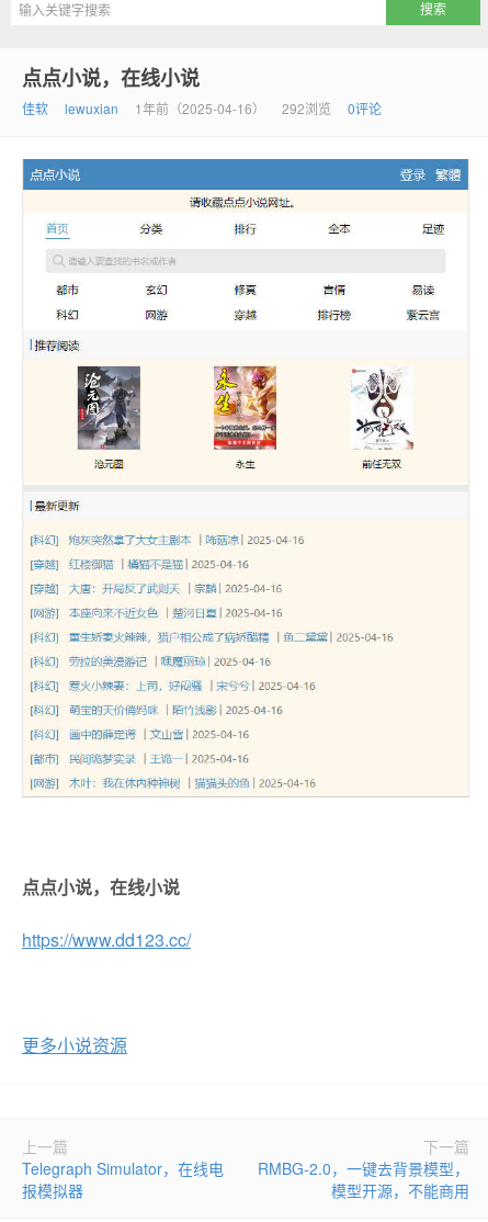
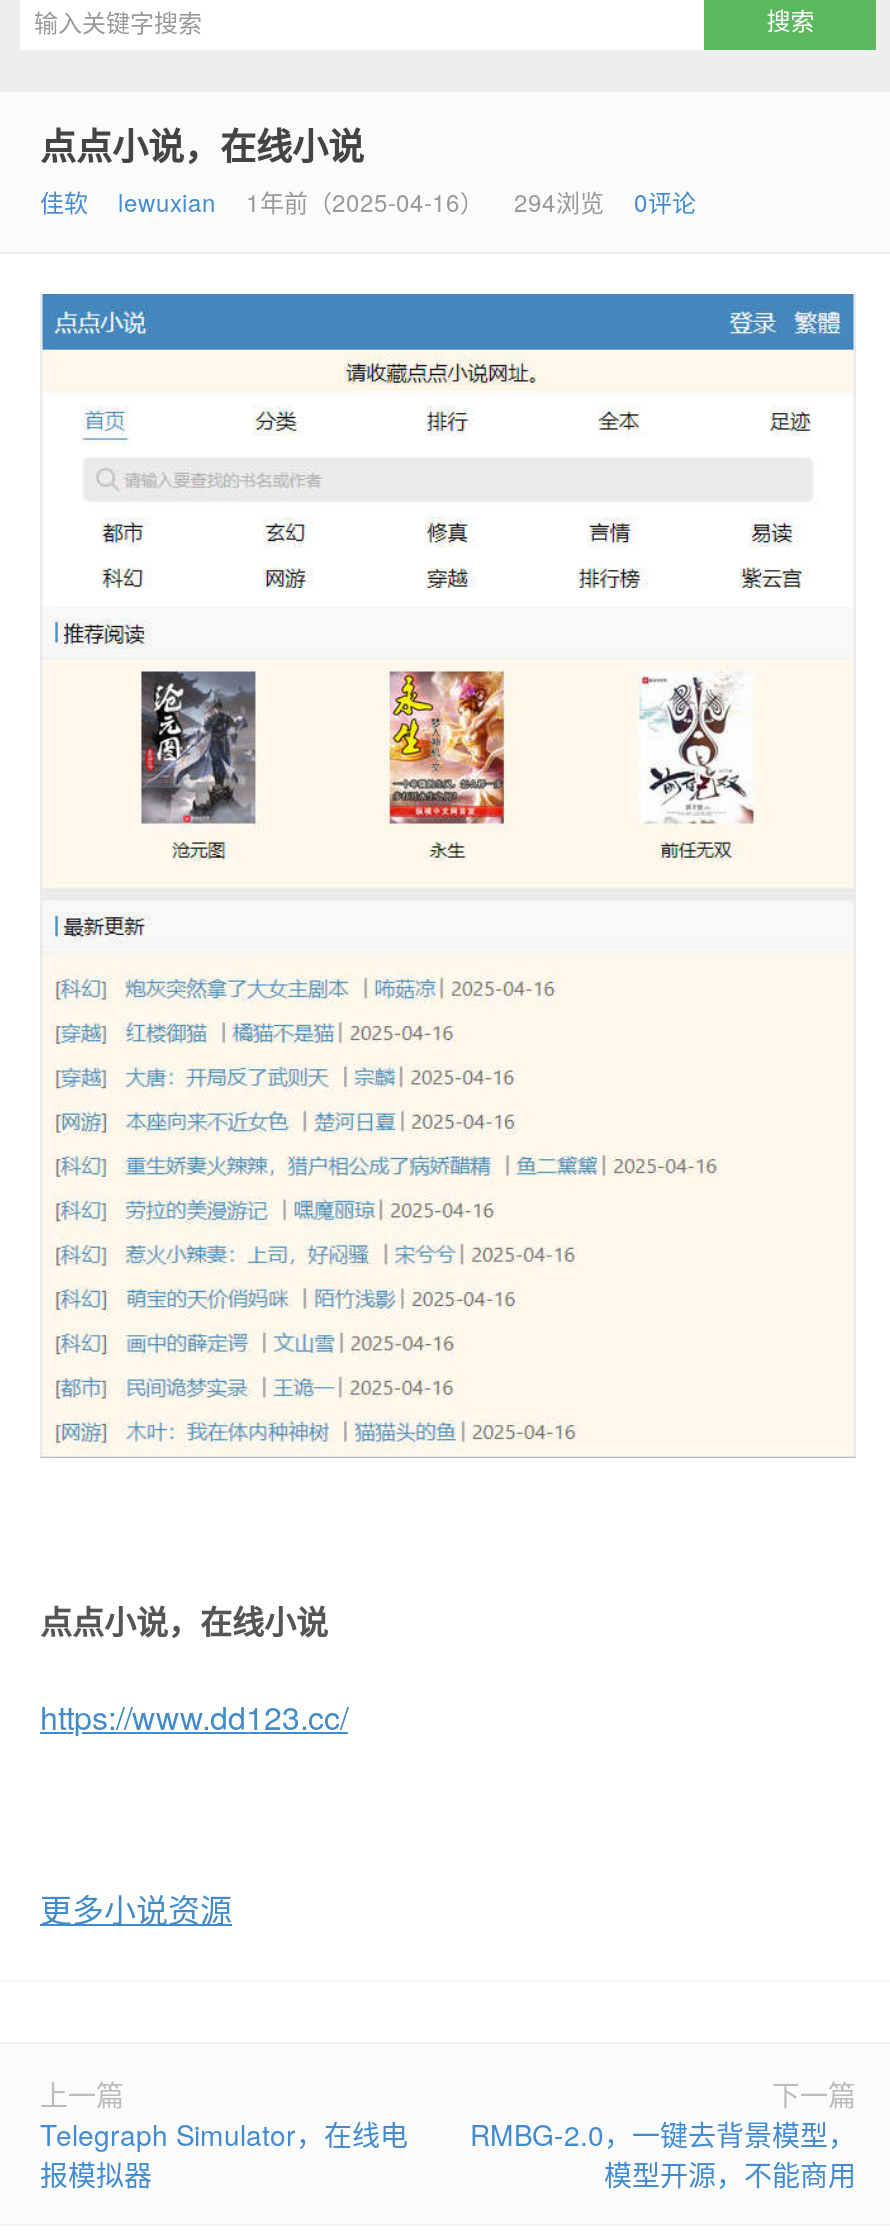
[22,99,382,117] 佳软 lewuxian 1年前（2025-04-16） 292浏览 0评论 -> [40,184,696,218] 佳软 lewuxian 1年前（2025-04-16） 294浏览 0评论

